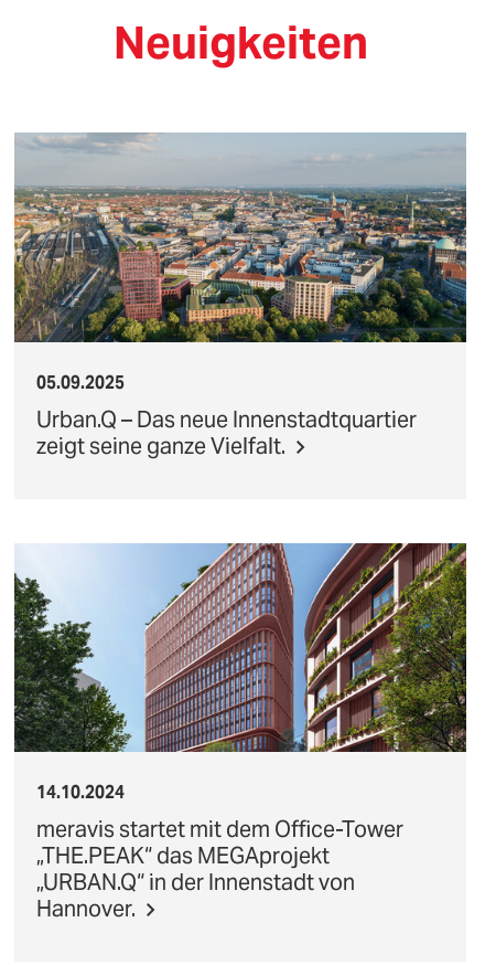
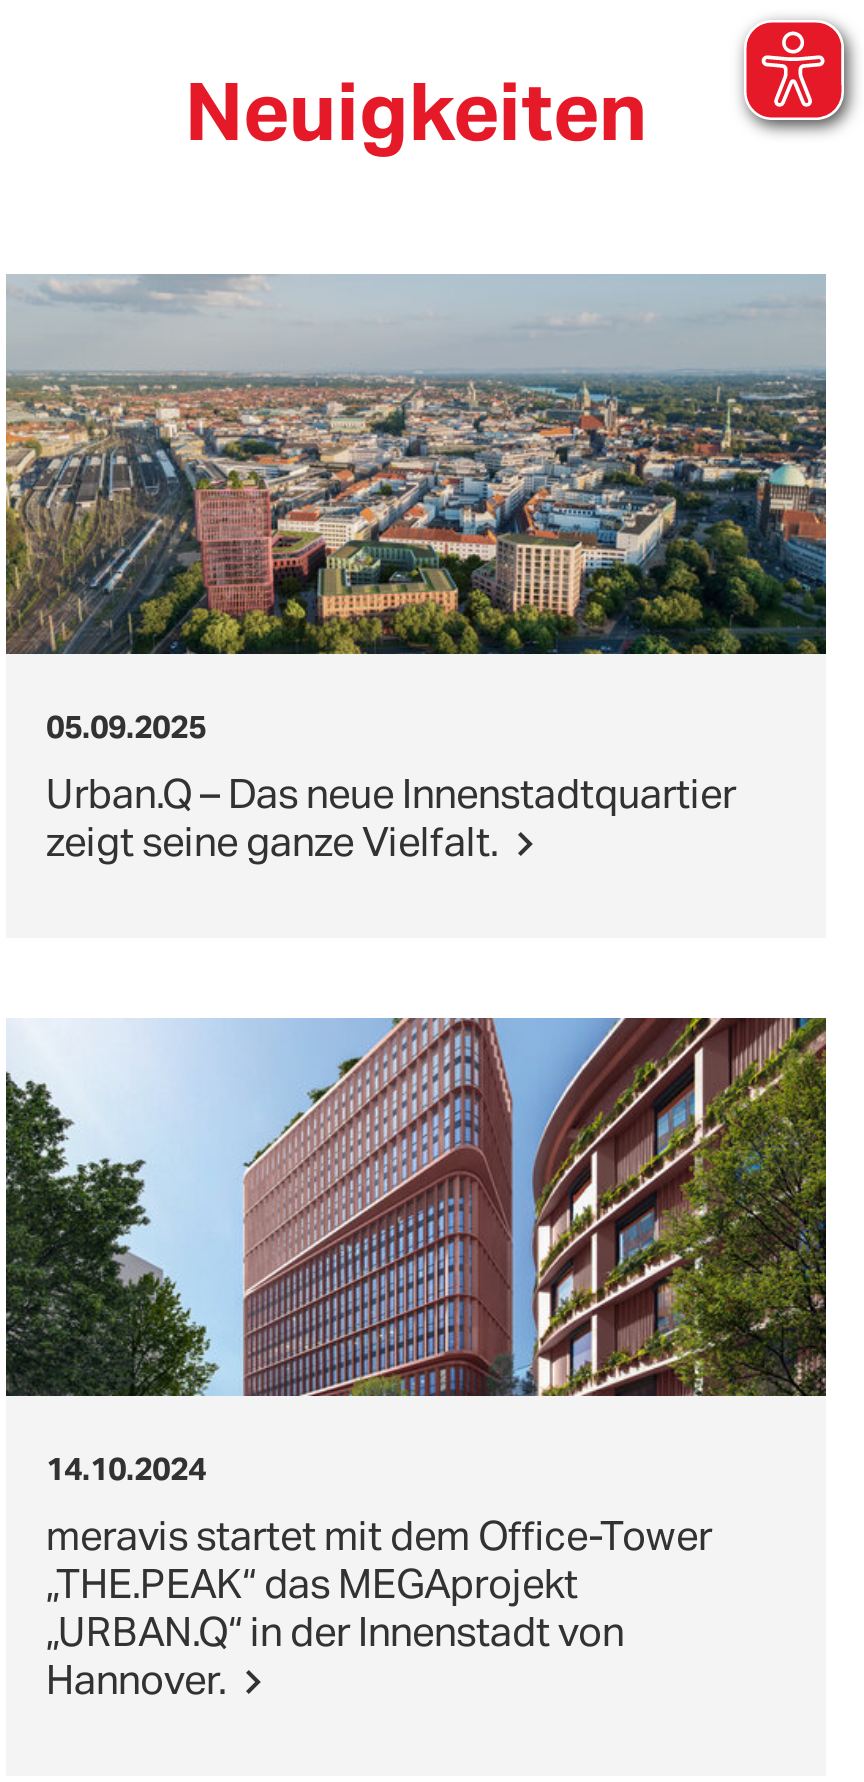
none -> [740,18,856,134] [image]

